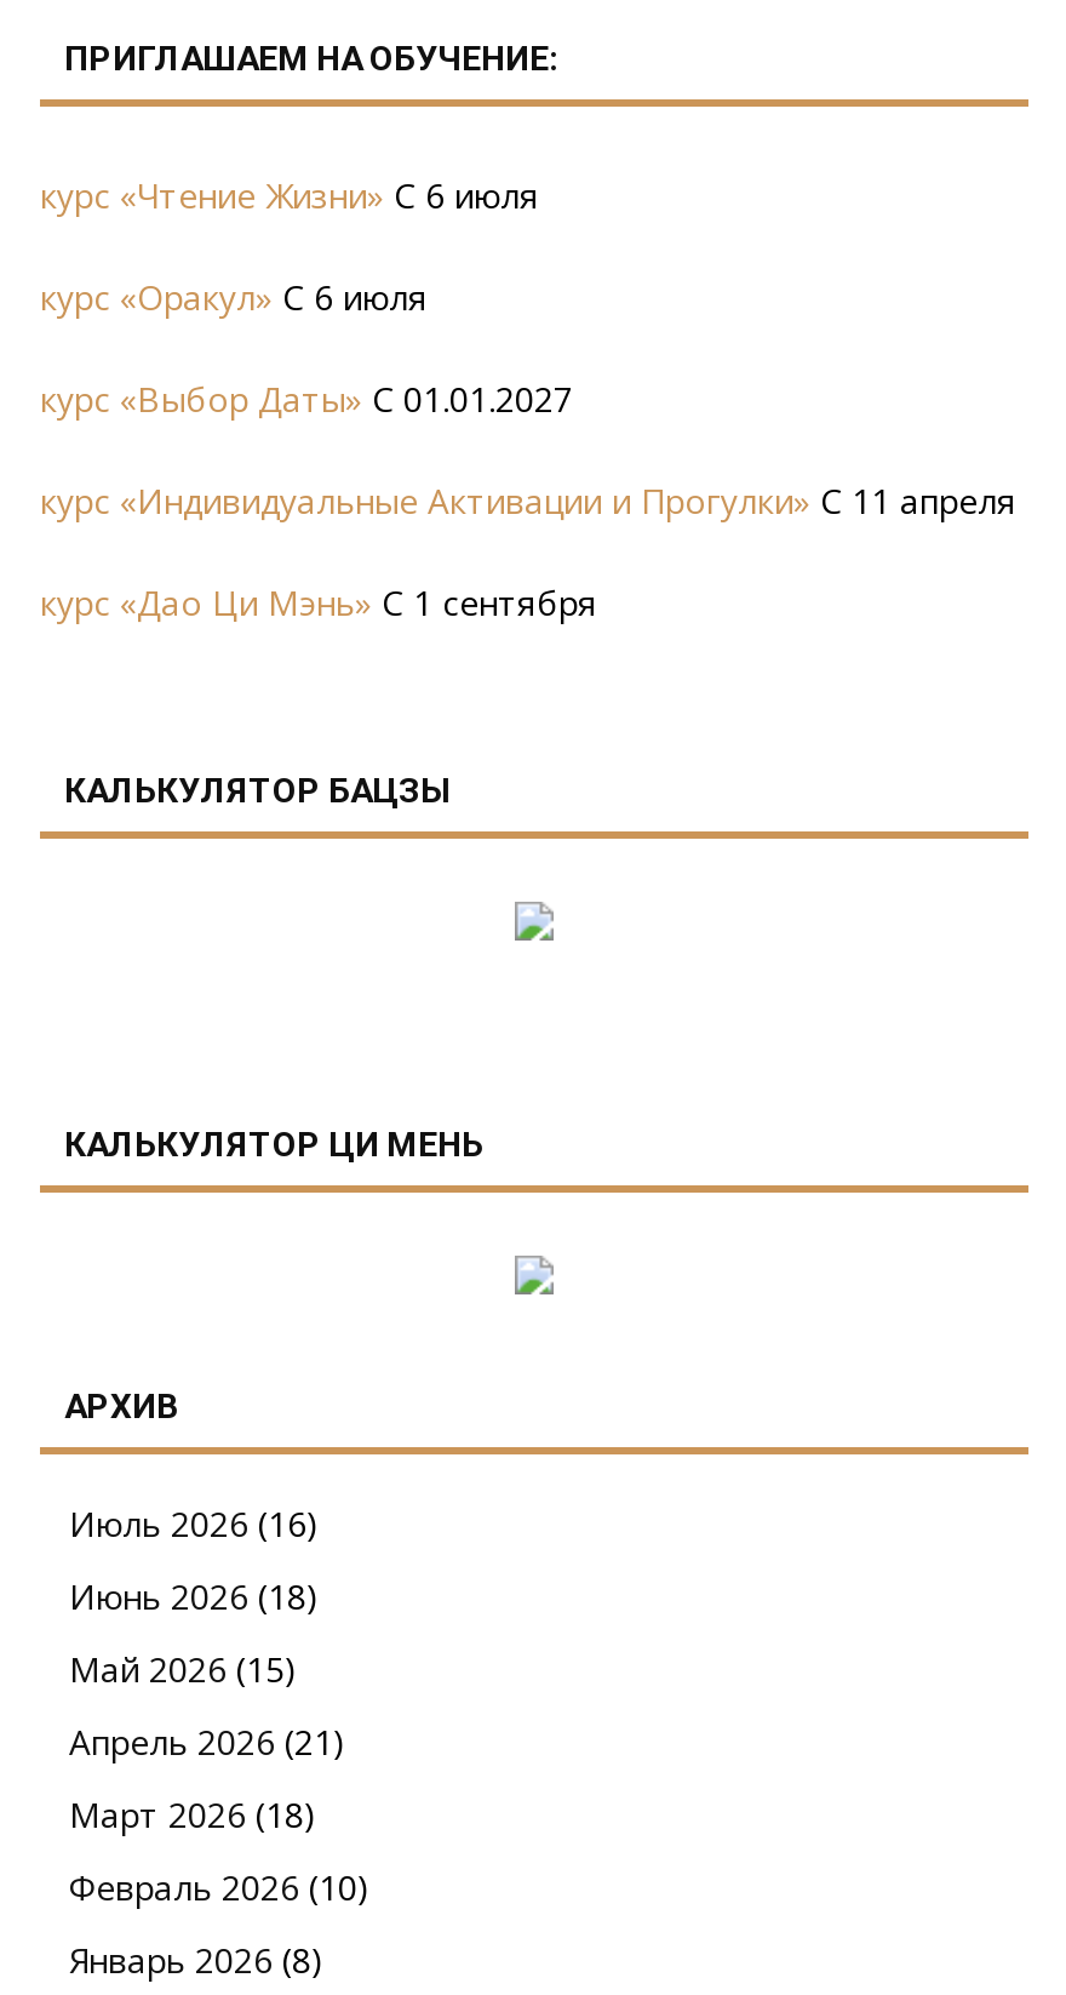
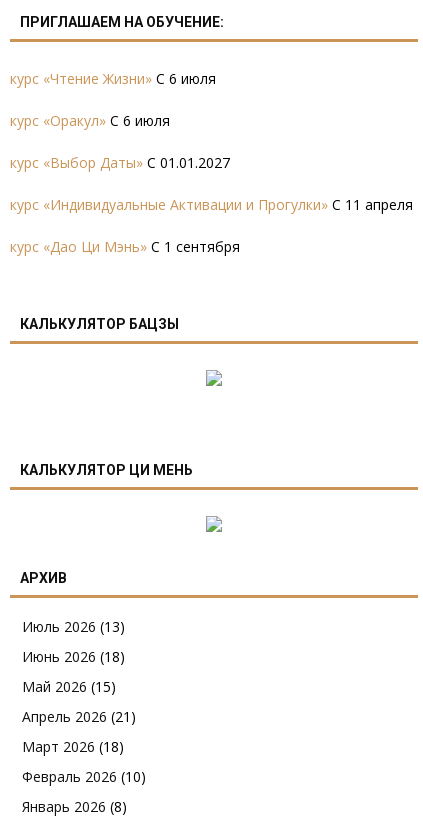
[69,1500,319,1547] Июль 2026 (16) -> [22,617,125,636] Июль 2026 (13)

